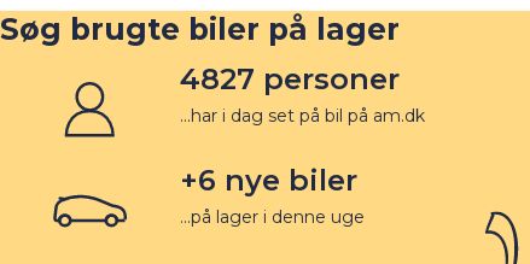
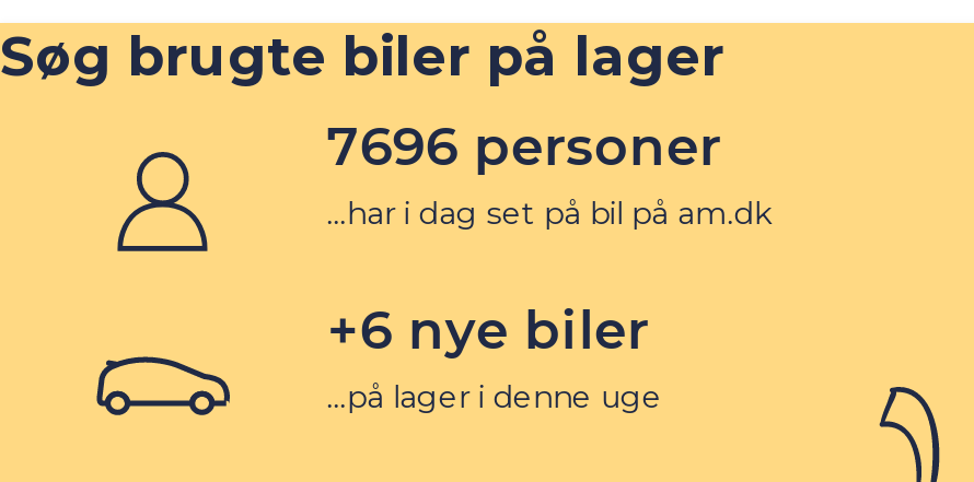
[180,62,400,97] 4827 personer -> [327,115,721,179] 7696 personer

